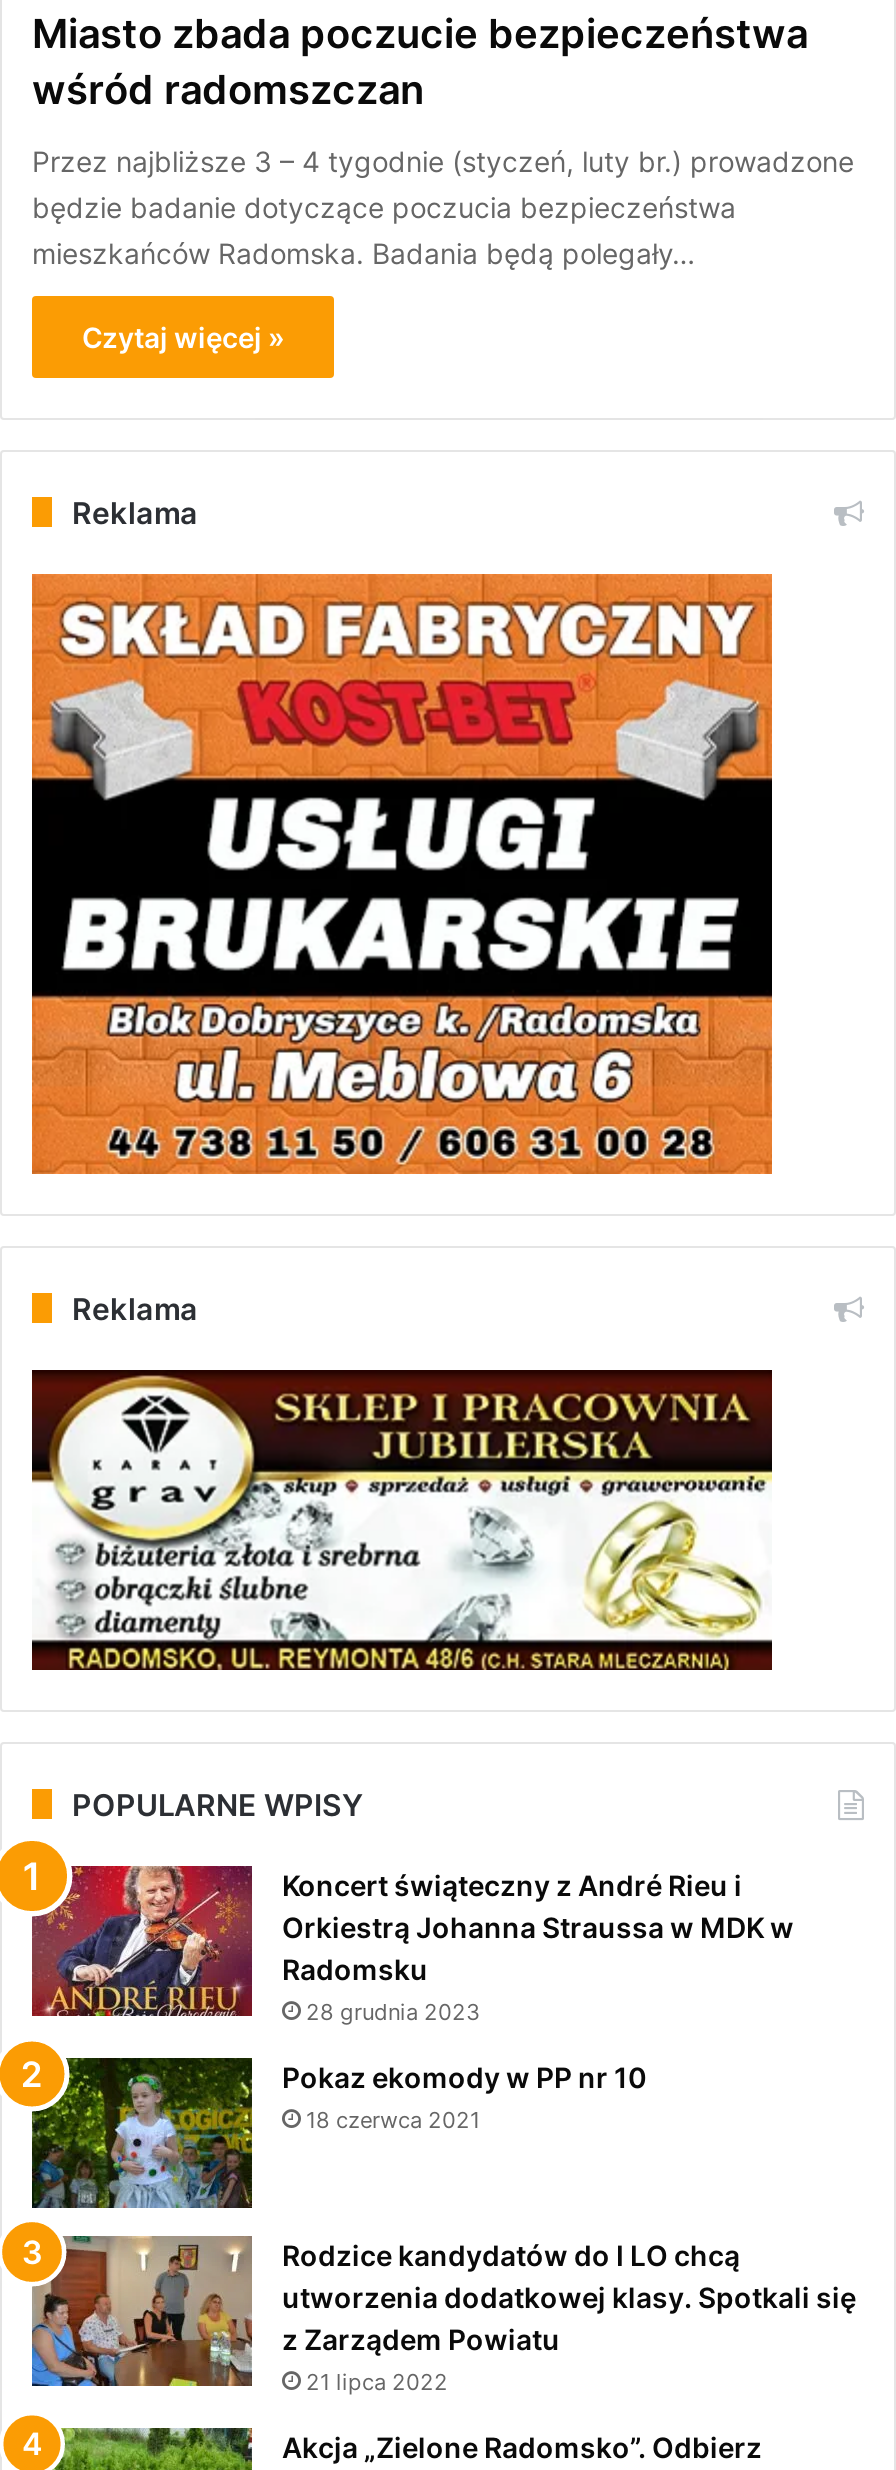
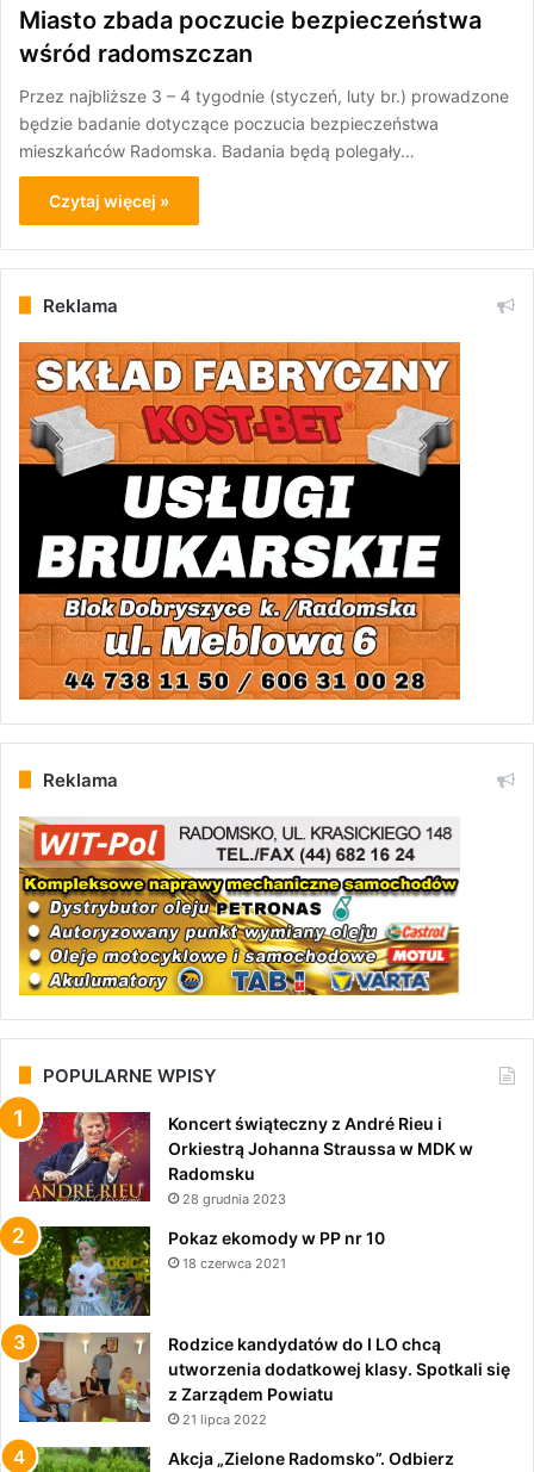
[30,1368,774,1672] [image] -> [18,816,460,996] [image]

